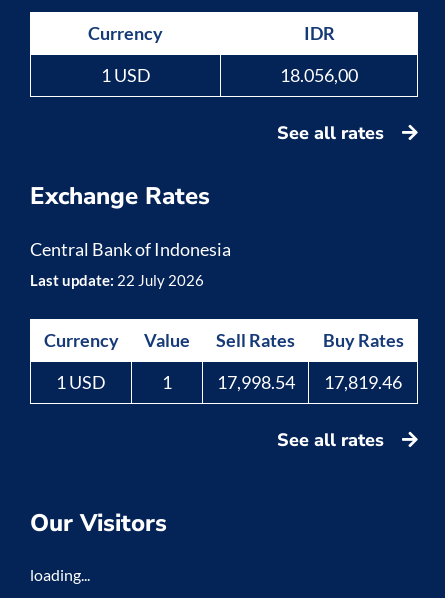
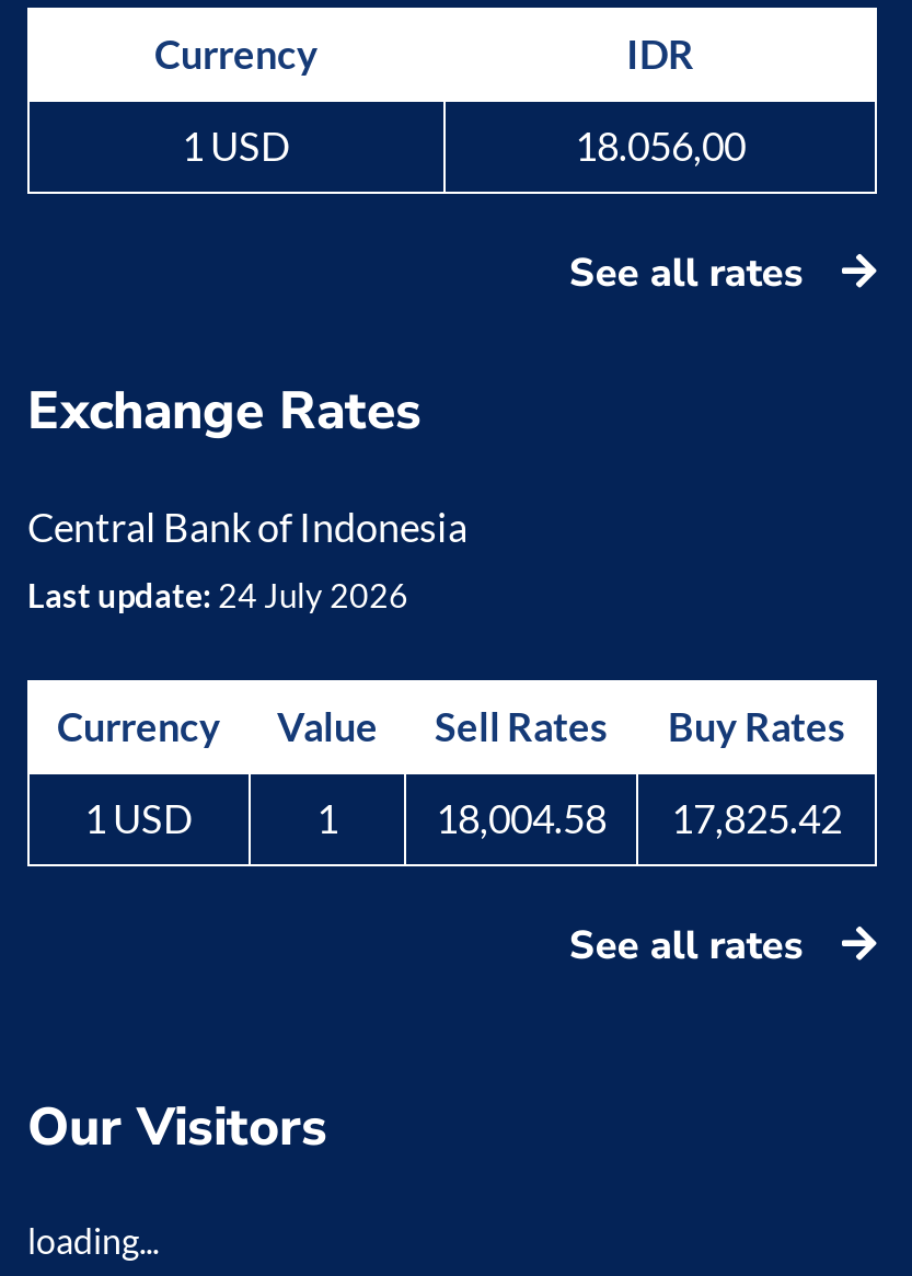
[30,271,204,289] Last update: 22 July 2026 -> [27,576,408,615] Last update: 24 July 2026
[216,371,294,393] 17,998.54 -> [436,795,607,843] 18,004.58
[324,371,402,393] 17,819.46 -> [671,795,842,843] 17,825.42

